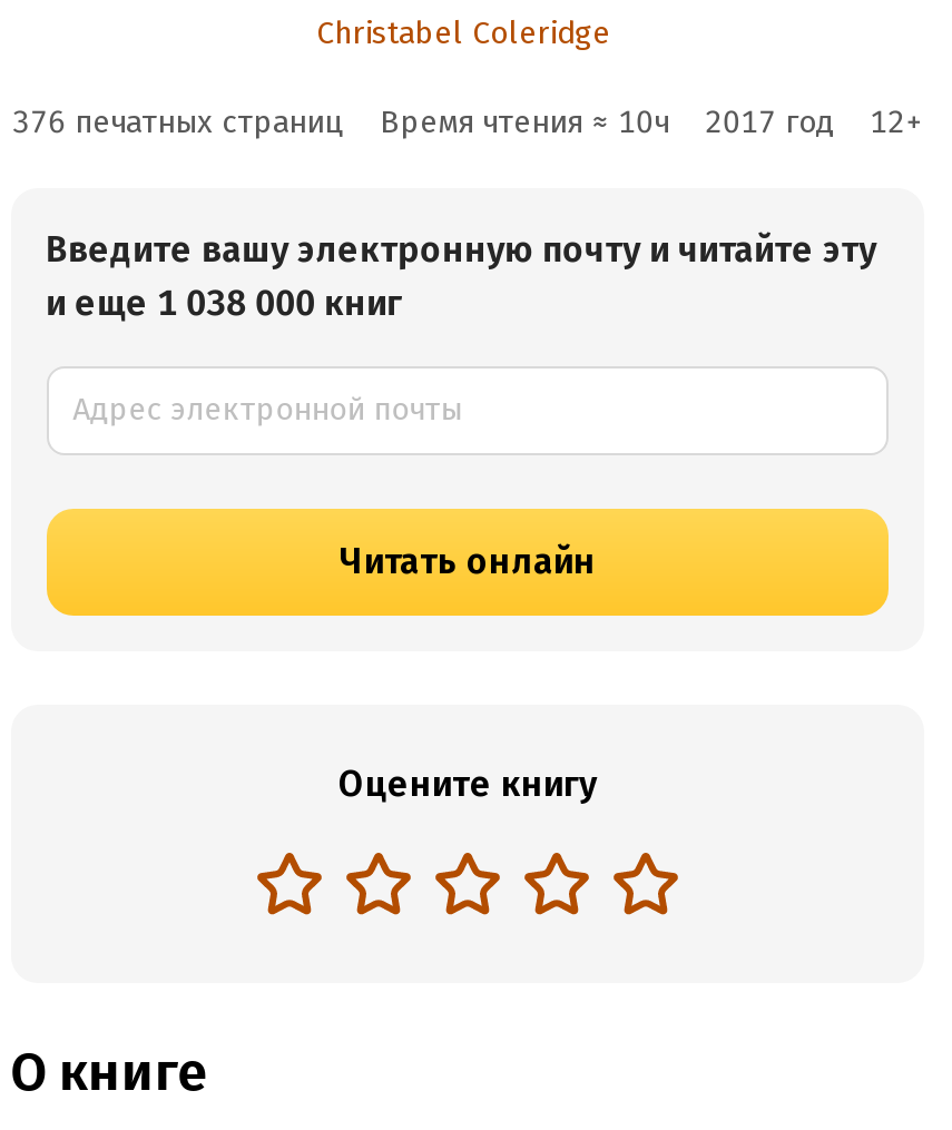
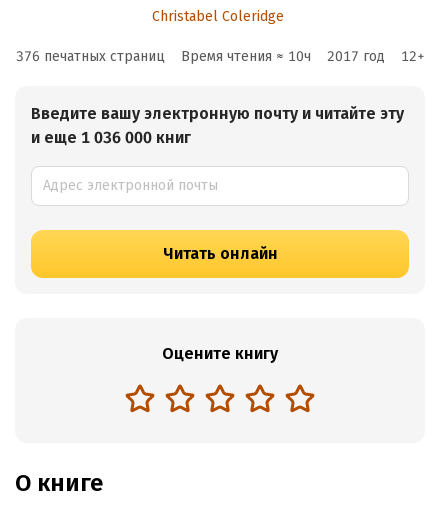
[46,282,402,324] и еще 1 038 000 книг -> [31,128,191,147] и еще 1 036 000 книг

